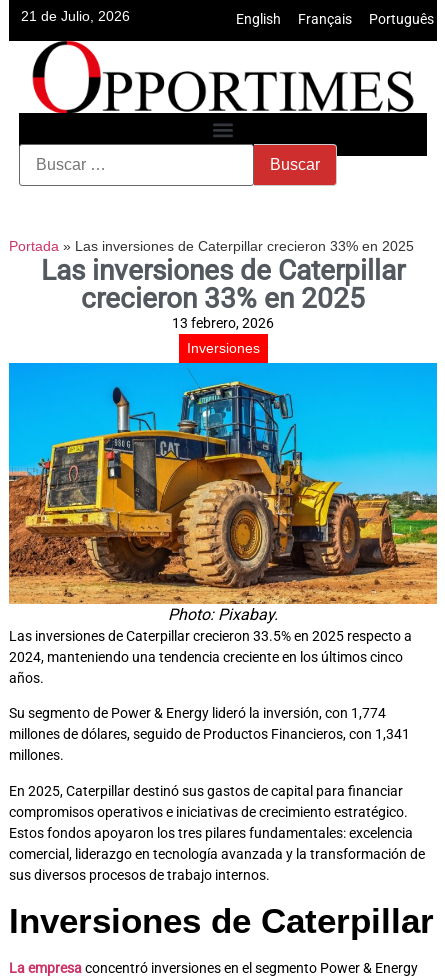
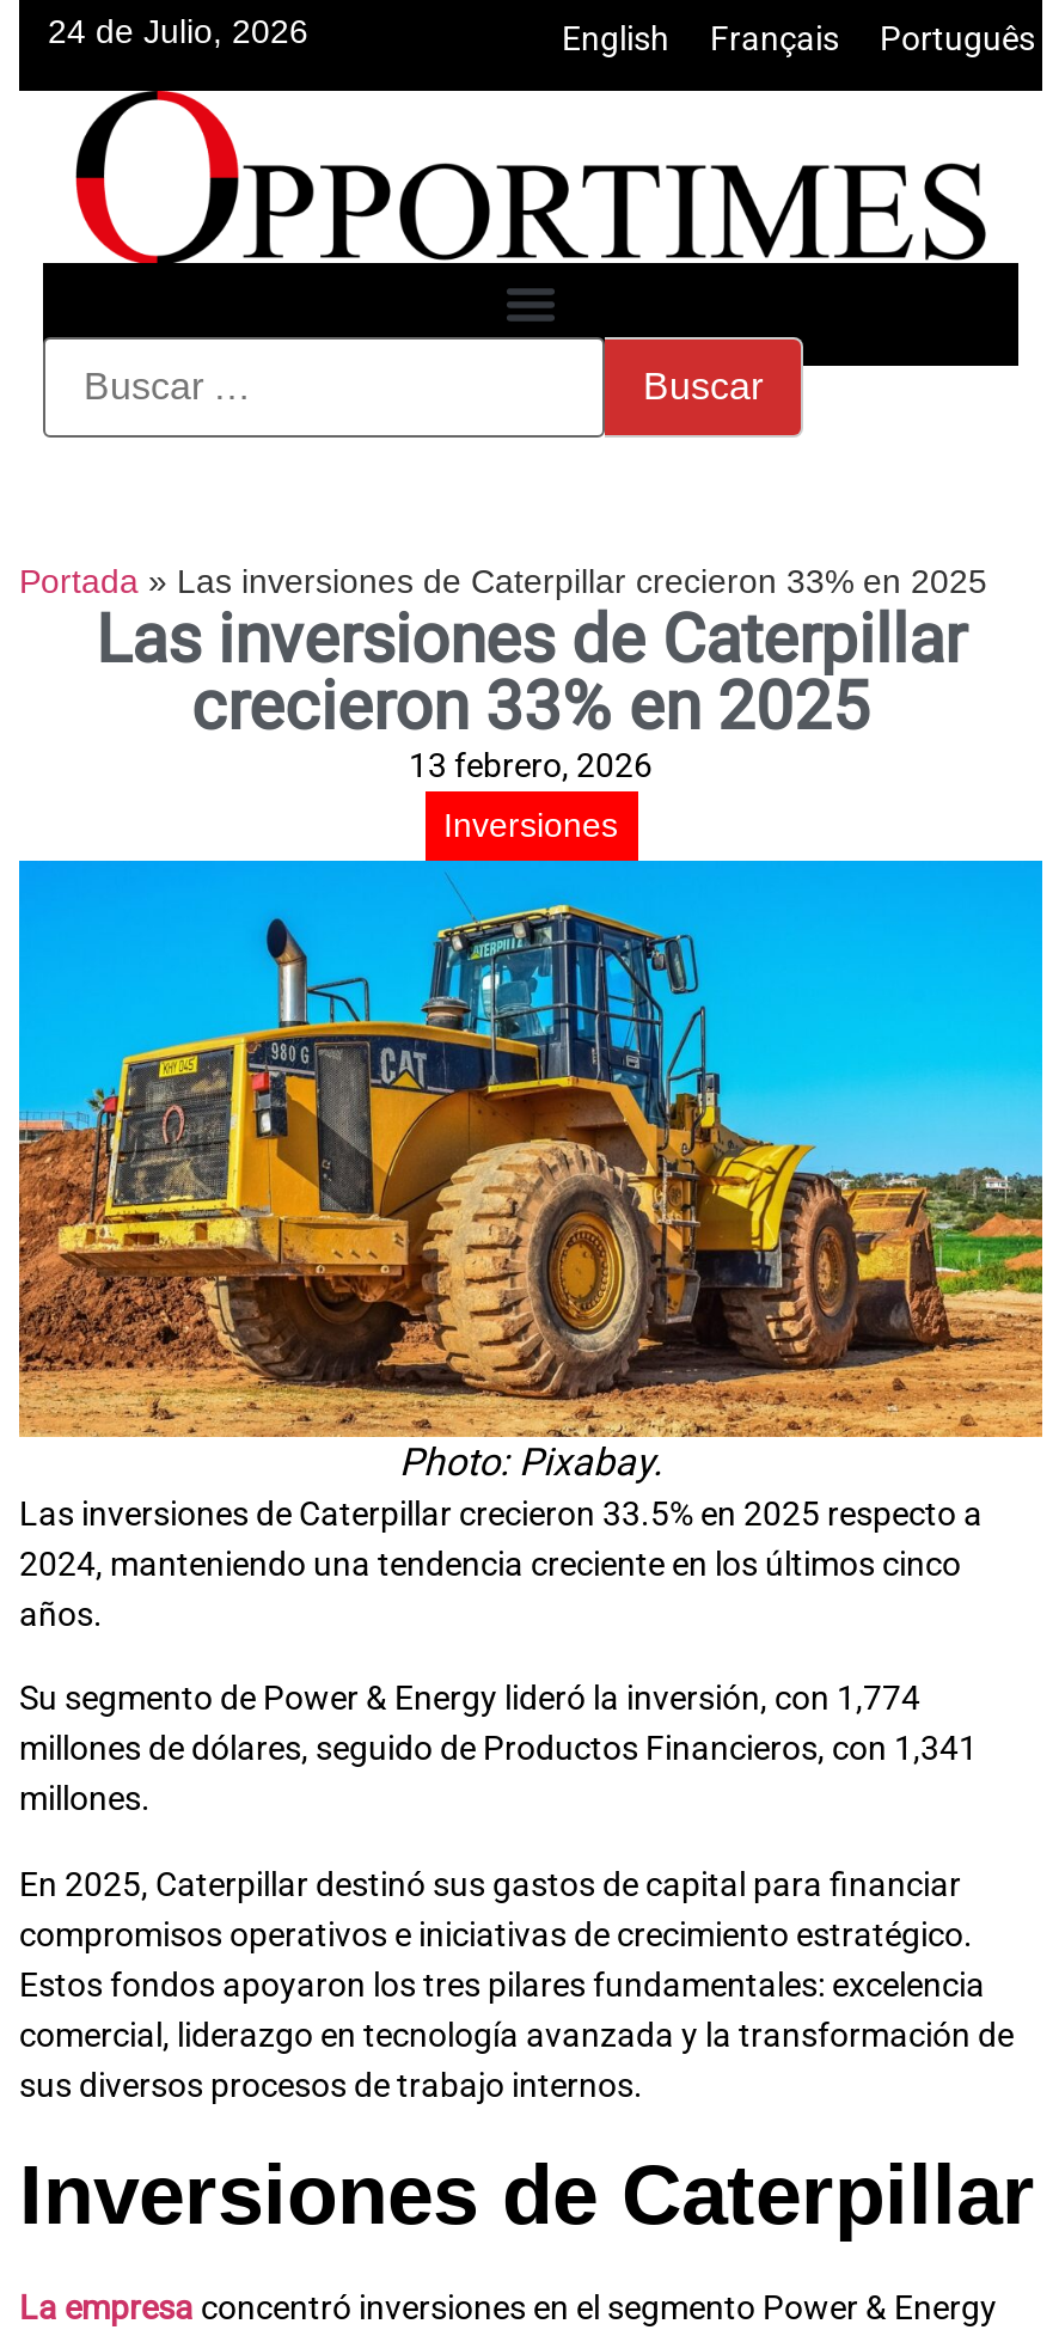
[21,8,130,24] 21 de Julio, 2026 -> [48,12,308,50] 24 de Julio, 2026

